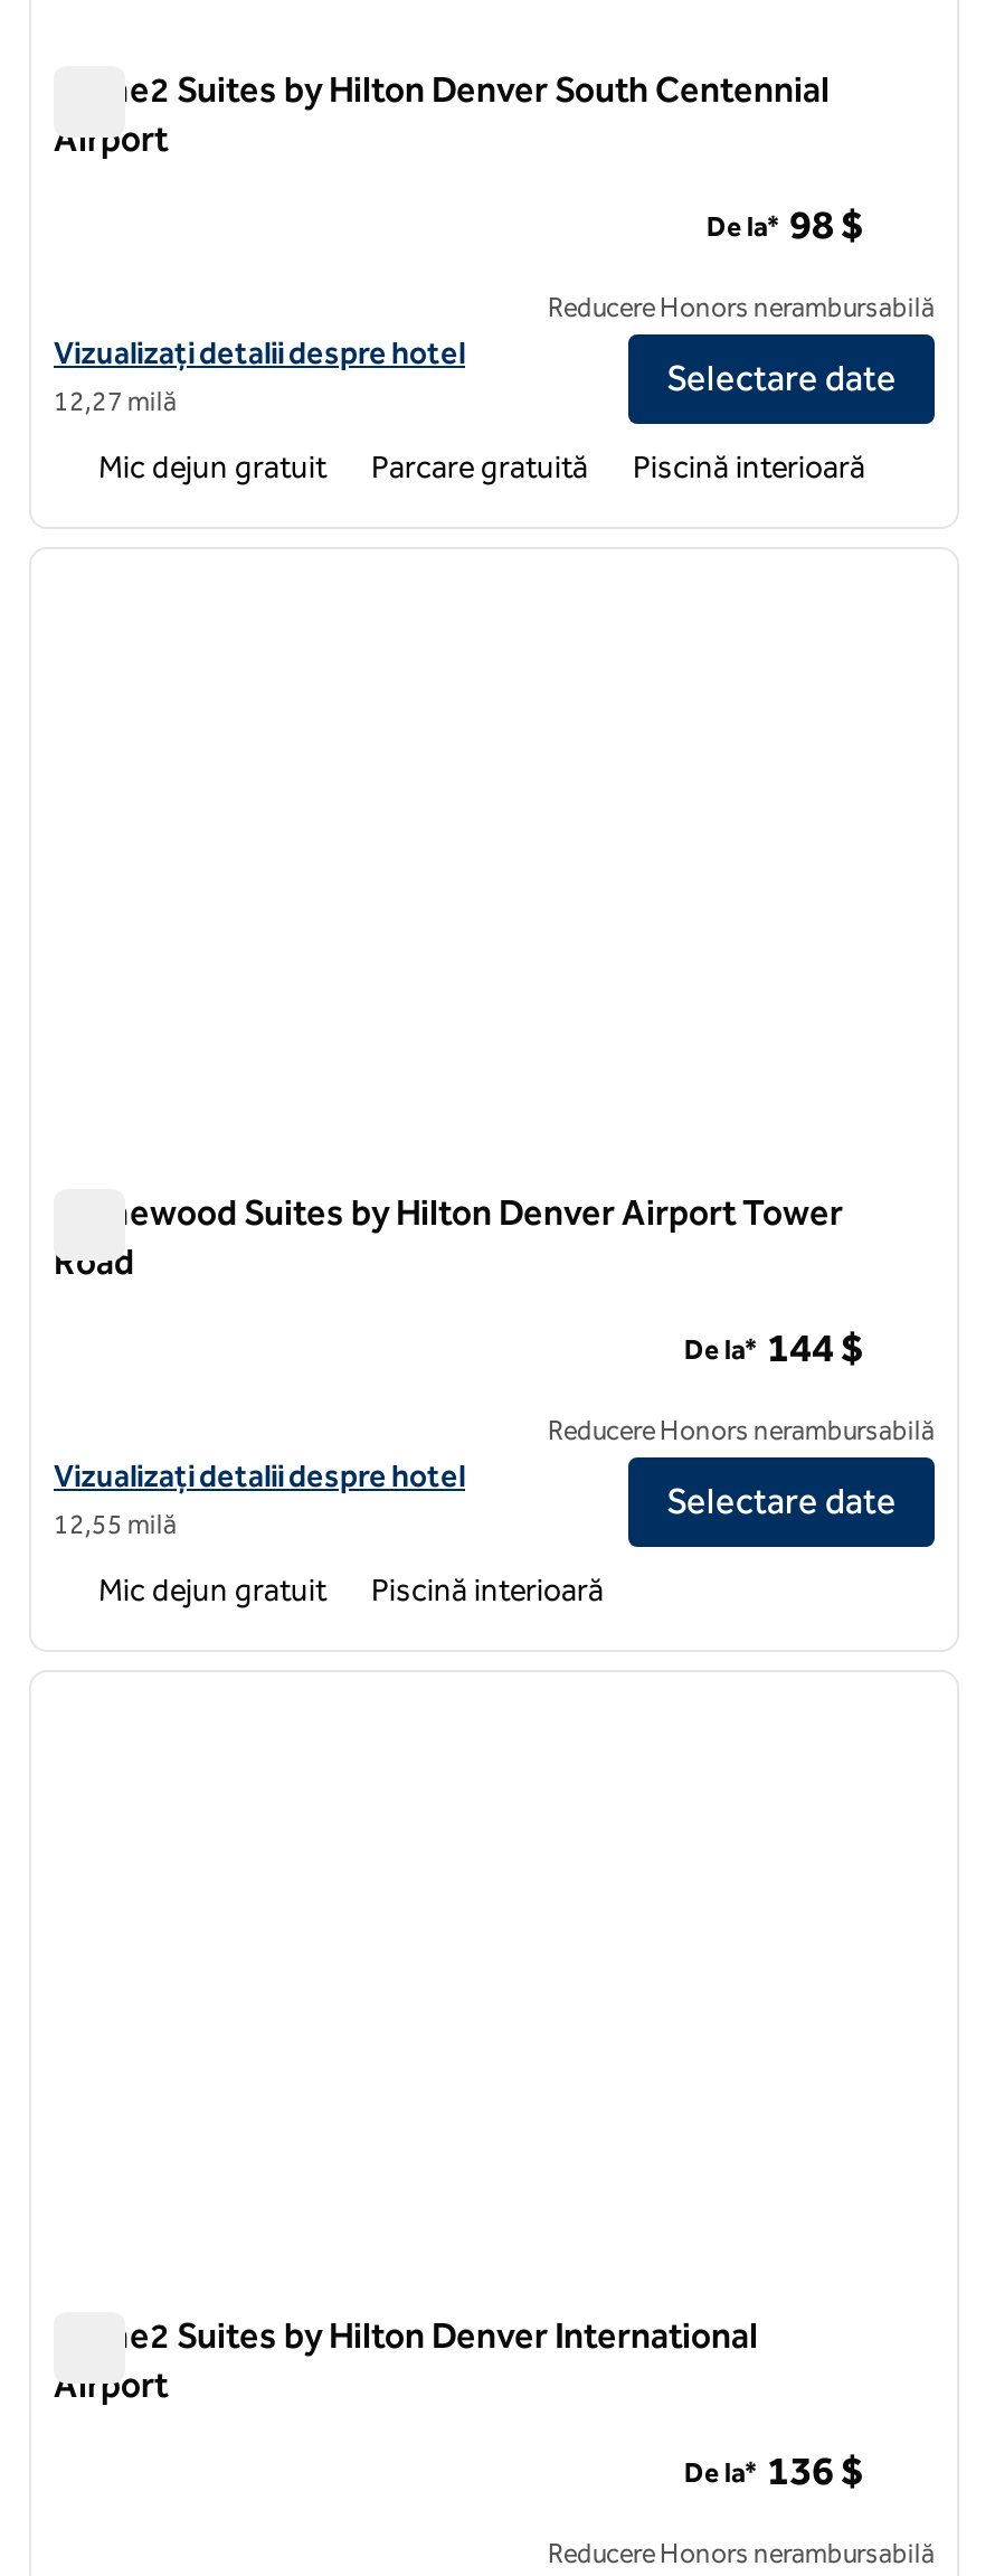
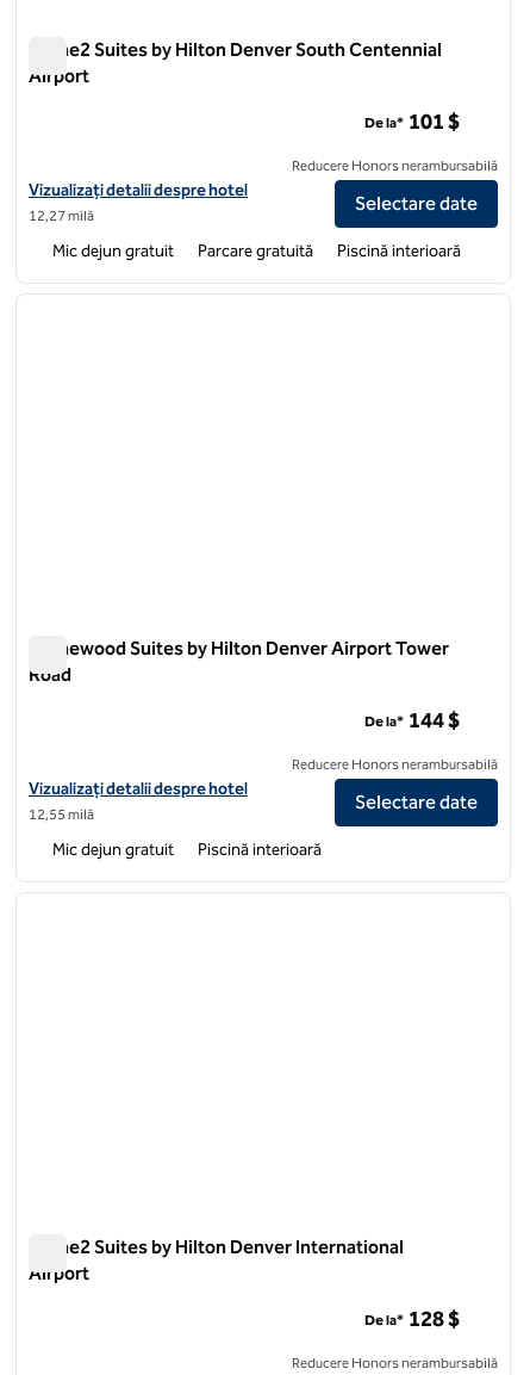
[707,201,863,250] De la* 98 $ -> [364,109,460,135] De la* 101 $
[684,2447,863,2496] De la* 136 $ -> [364,1306,460,1332] De la* 128 $

